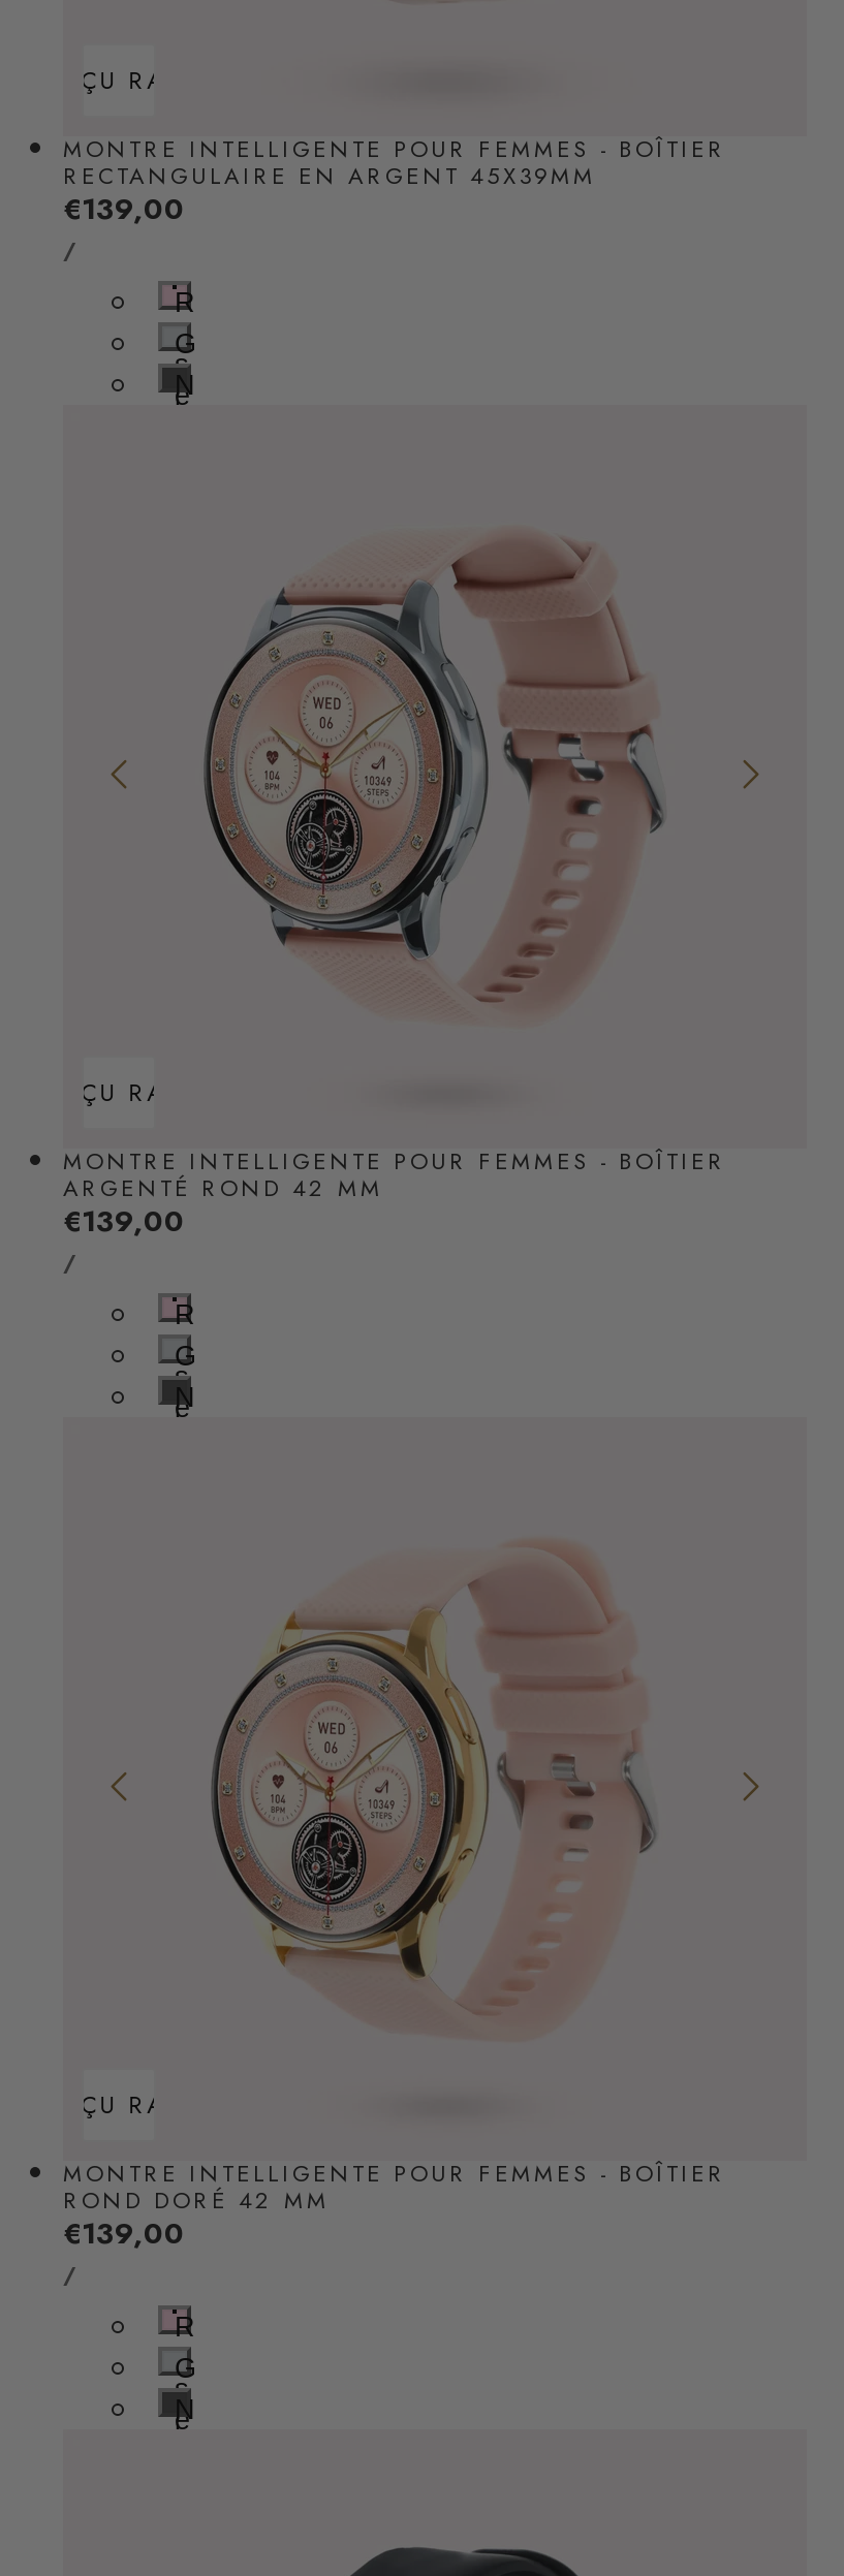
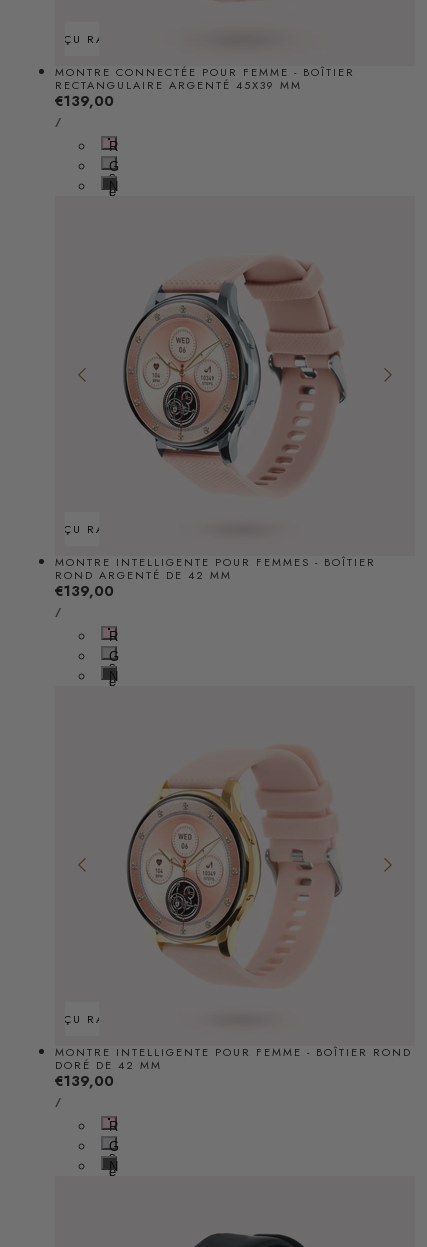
[63,132,726,165] MONTRE INTELLIGENTE POUR FEMMES - BOÎTIER -> [55,64,355,80] MONTRE CONNECTÉE POUR FEMME - BOÎTIER
[63,159,596,192] RECTANGULAIRE EN ARGENT 45X39MM -> [55,77,302,93] RECTANGULAIRE ARGENTÉ 45X39 MM
[63,1171,383,1204] ARGENTÉ ROND 42 MM -> [55,567,232,583] ROND ARGENTÉ DE 42 MM
[63,2157,726,2217] MONTRE INTELLIGENTE POUR FEMMES - BOÎTIER | ROND DORÉ 42 MM -> [55,1044,412,1073] MONTRE INTELLIGENTE POUR FEMME - BOÎTIER ROND | DORÉ DE 42 MM

